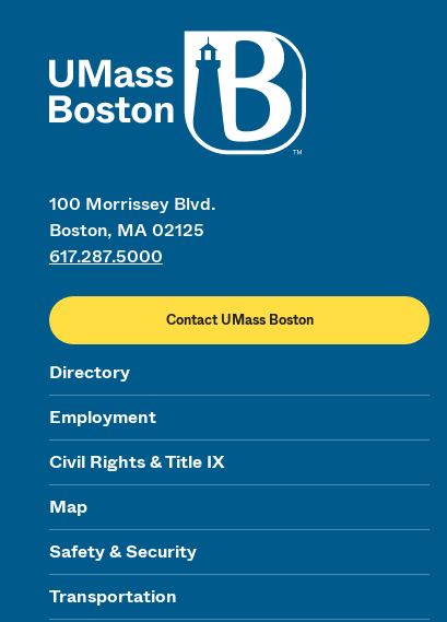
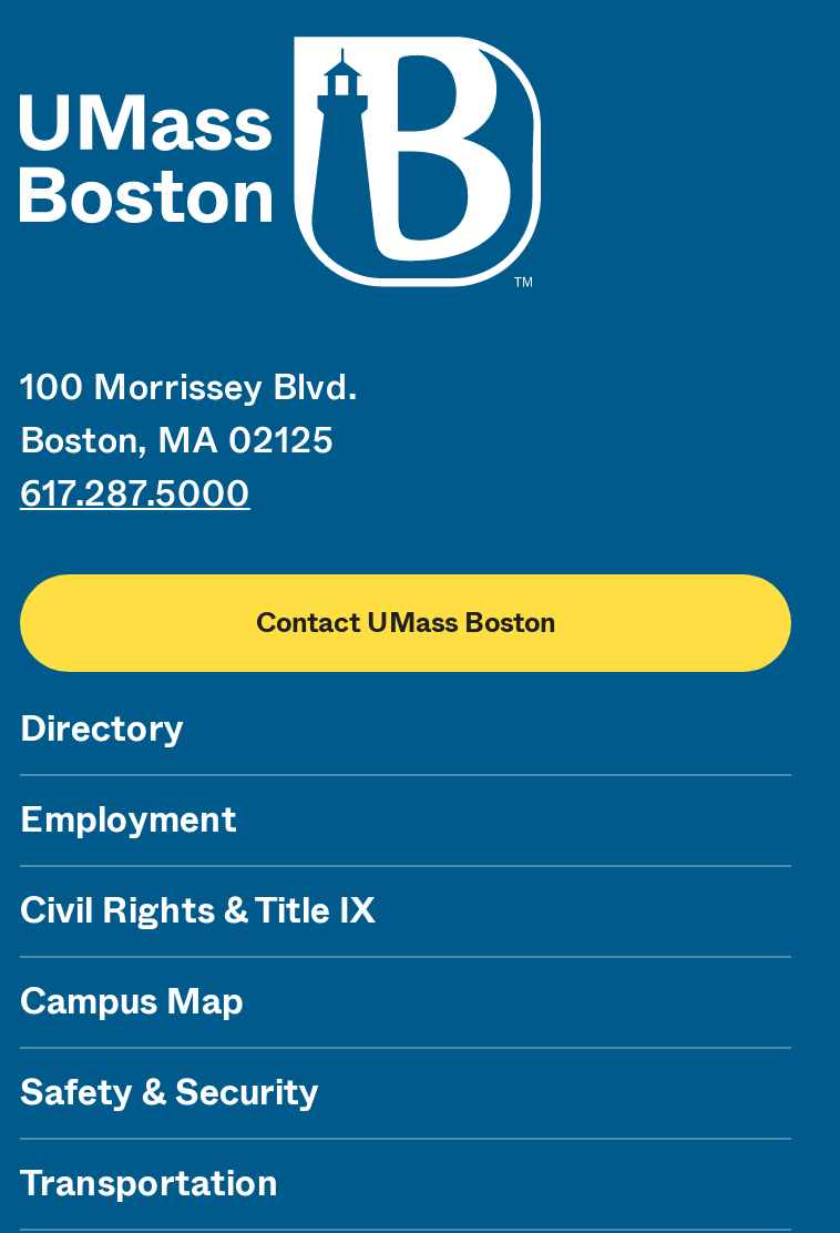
[49,494,87,519] Map -> [20,975,244,1026] Campus Map

